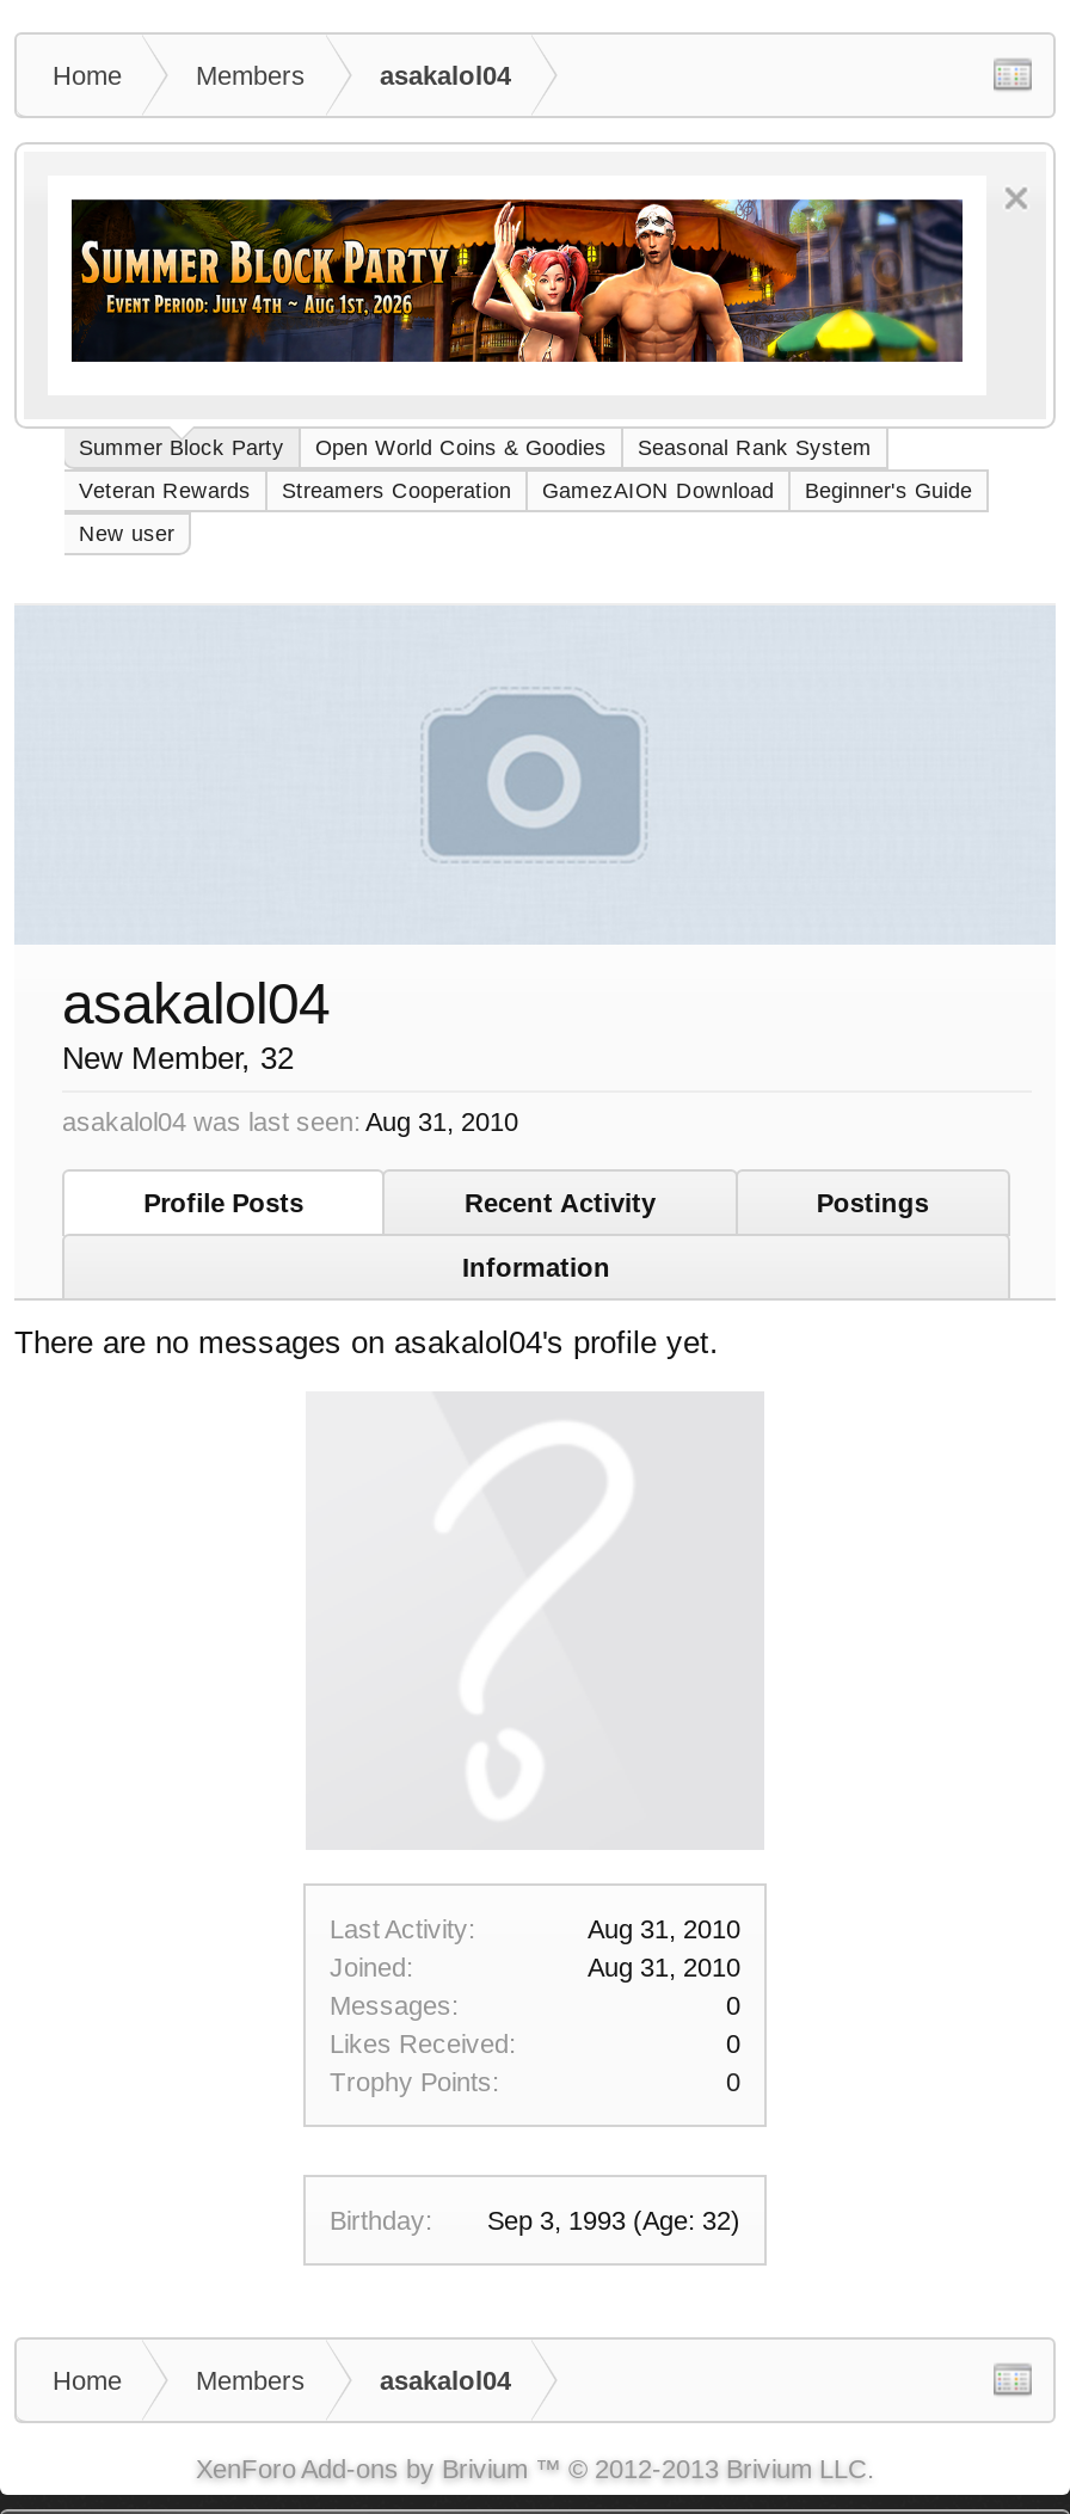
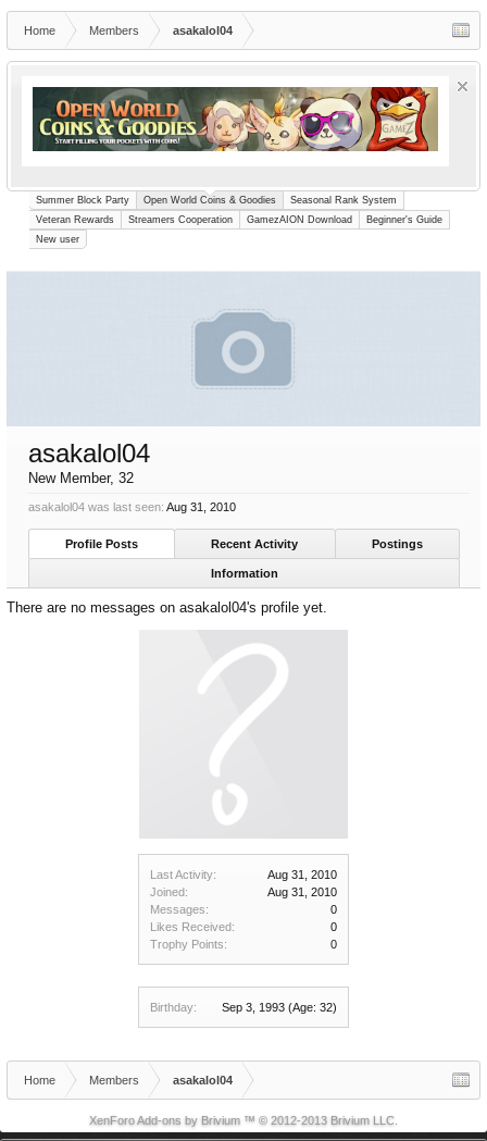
[69,197,965,364] [image] -> [32,86,439,161] [image]

